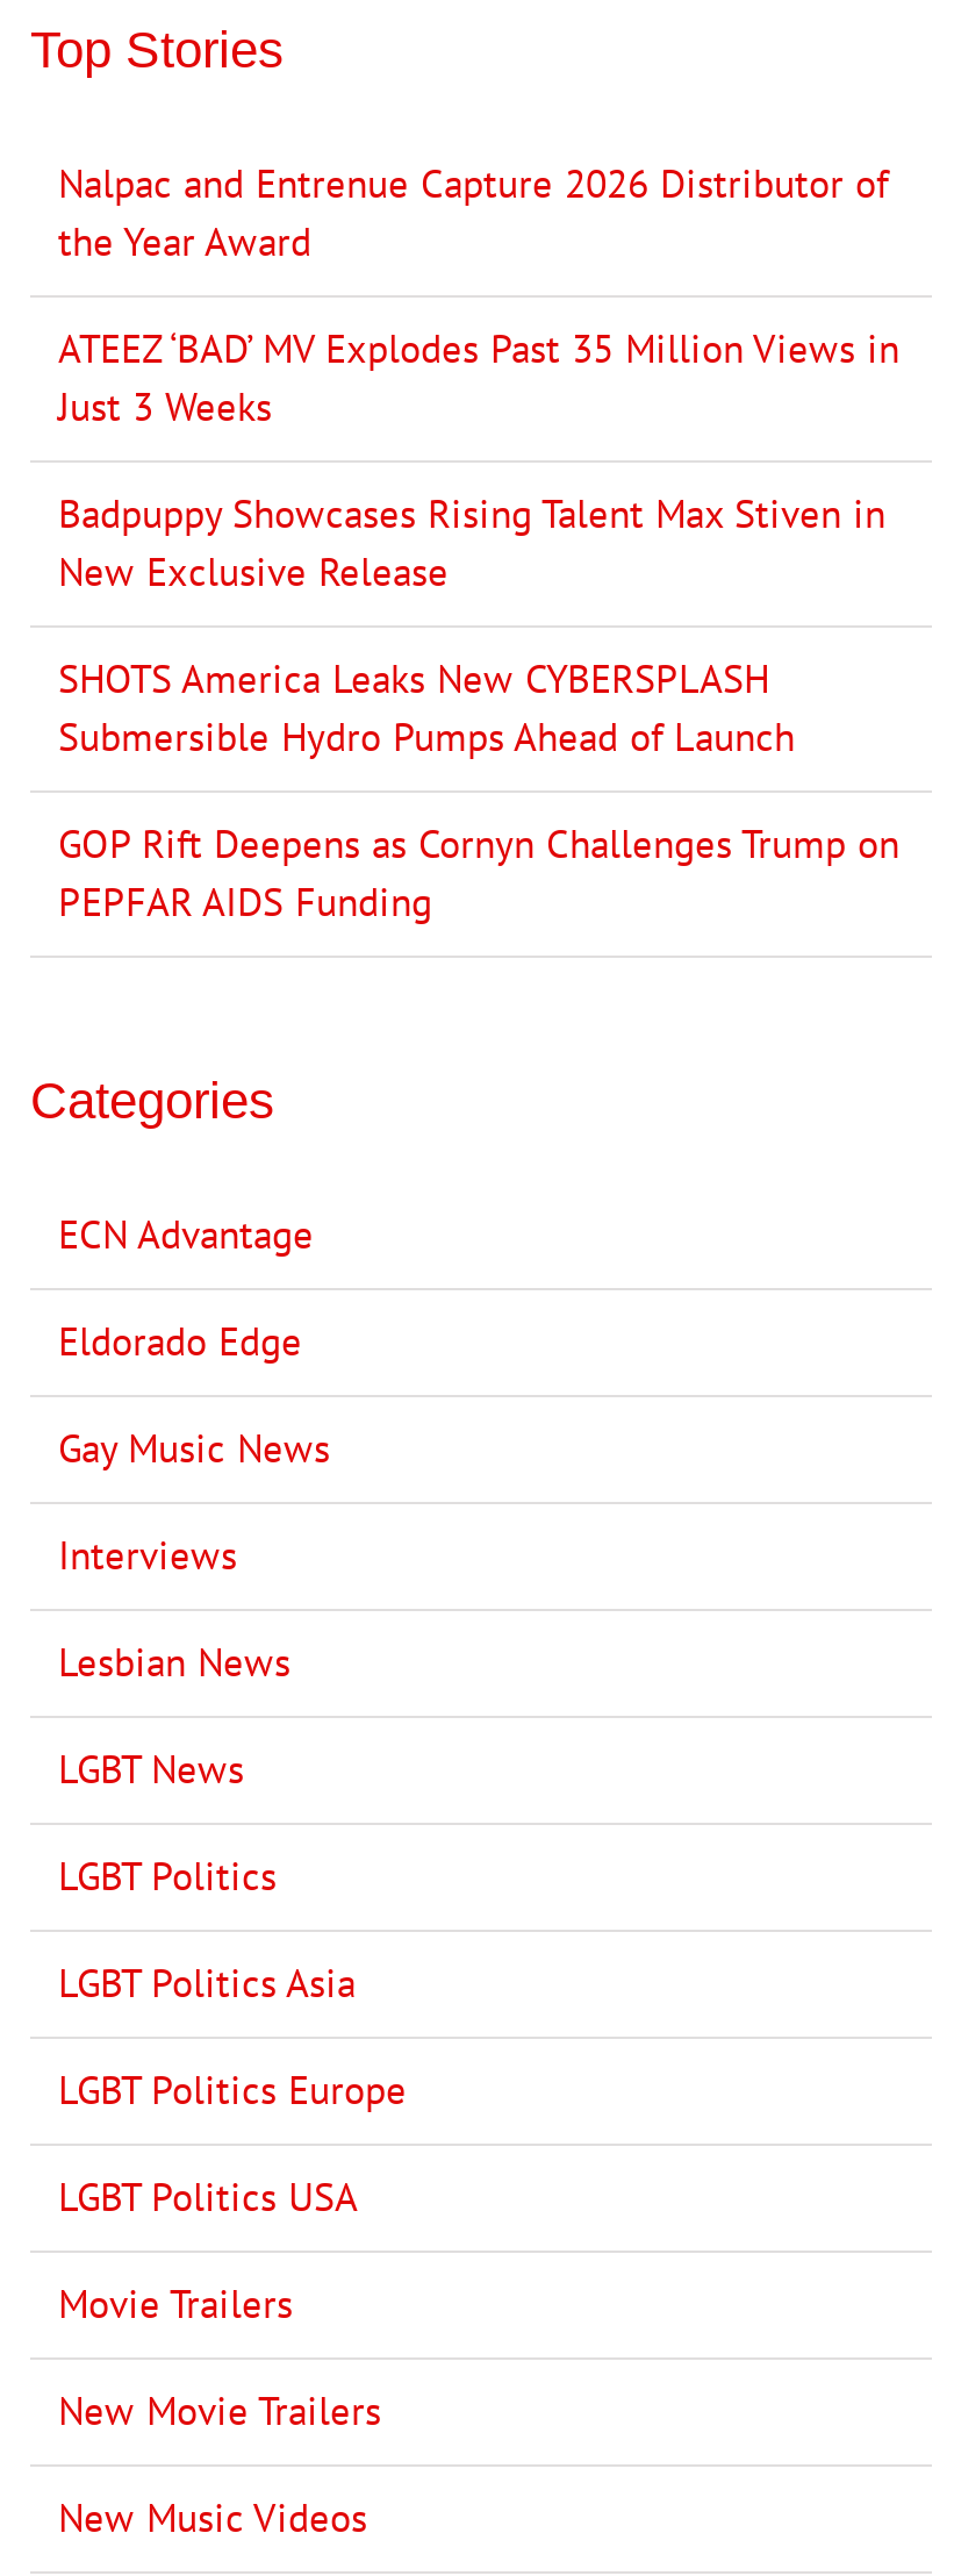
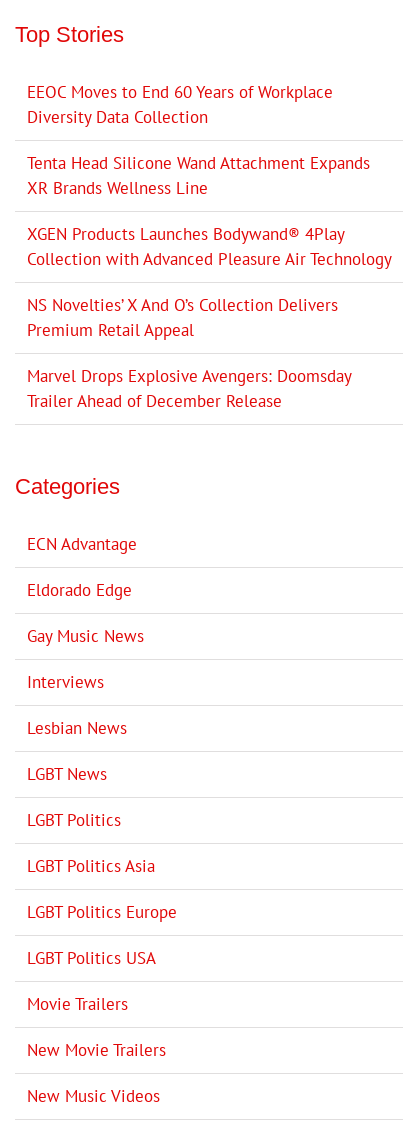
[58,159,888,268] Nalpac and Entrenue Capture 2026 Distributor of | the Year Award -> [27,81,333,128] EEOC Moves to End 60 Years of Workplace | Diversity Data Collection
[58,324,899,433] ATEEZ ‘BAD’ MV Explodes Past 35 Million Views in | Just 3 Weeks -> [27,152,370,199] Tenta Head Silicone Wand Attachment Expands | XR Brands Wellness Line
[58,489,885,598] Badpuppy Showcases Rising Talent Max Stiven in | New Exclusive Release -> [27,223,392,270] XGEN Products Launches Bodywand® 4Play | Collection with Advanced Pleasure Air Technology
[58,654,795,763] SHOTS America Leaks New CYBERSPLASH | Submersible Hydro Pumps Ahead of Launch -> [27,294,338,341] NS Novelties’ X And O’s Collection Delivers | Premium Retail Appeal
[58,819,899,928] GOP Rift Deepens as Cornyn Challenges Trump on | PEPFAR AIDS Funding -> [27,365,351,412] Marvel Drops Explosive Avengers: Doomsday | Trailer Ahead of December Release

